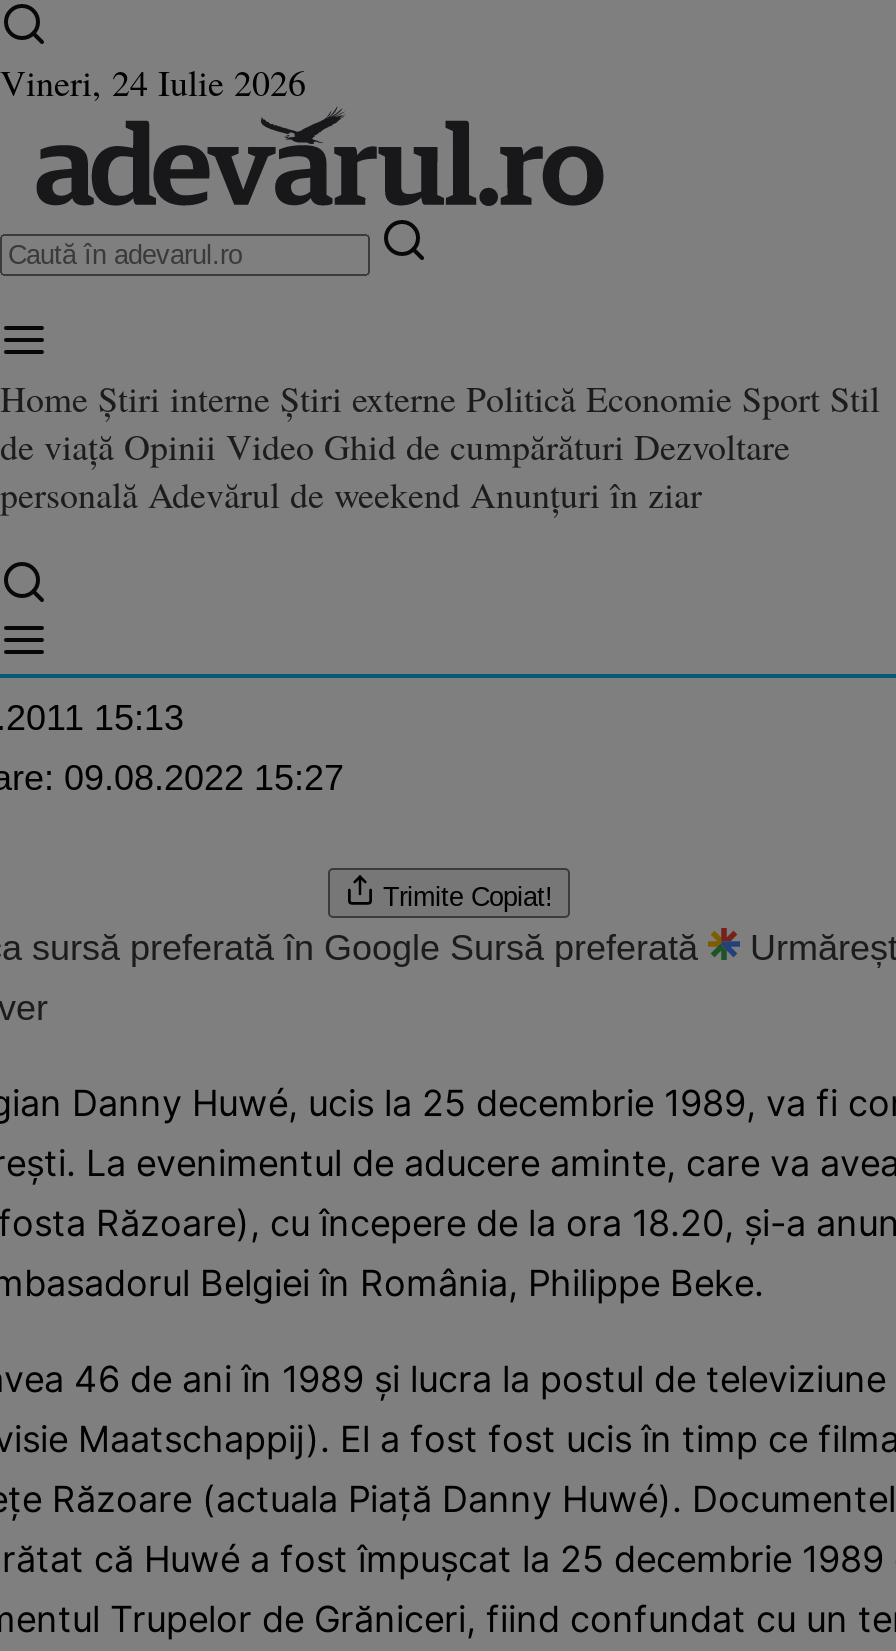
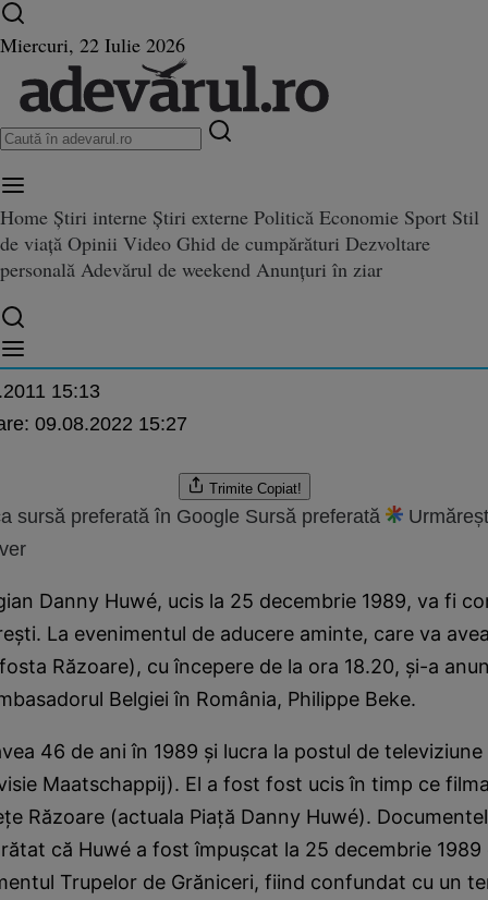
[0,58,306,106] Vineri, 24 Iulie 2026 -> [0,32,185,58] Miercuri, 22 Iulie 2026

